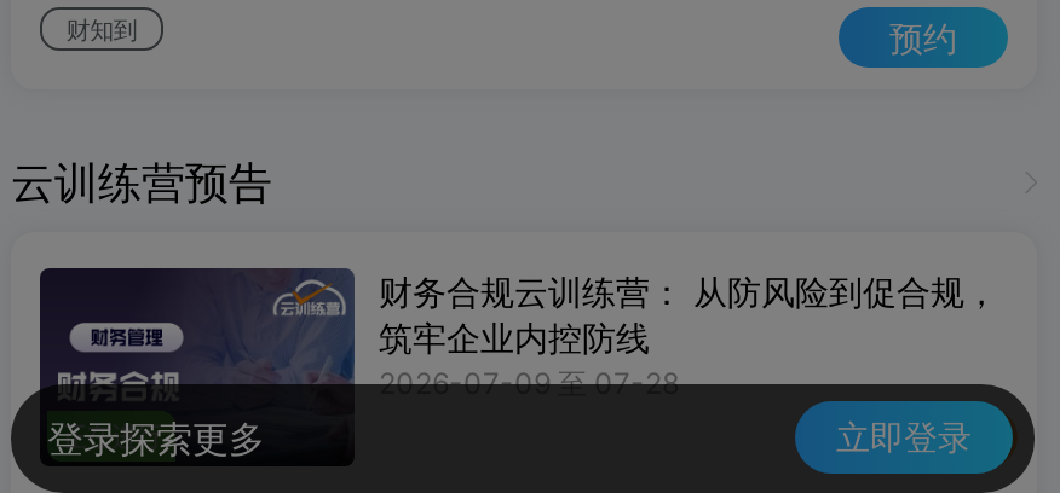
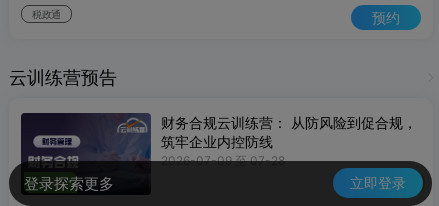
[66,14,137,43] 财知到 -> [32,8,61,20] 税政通

